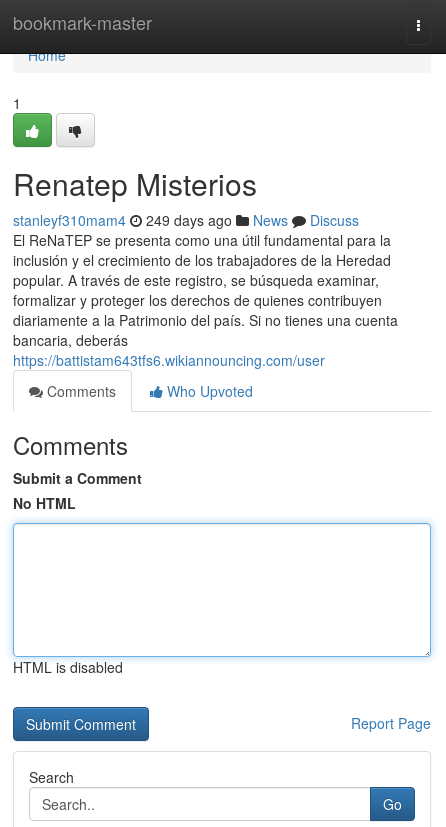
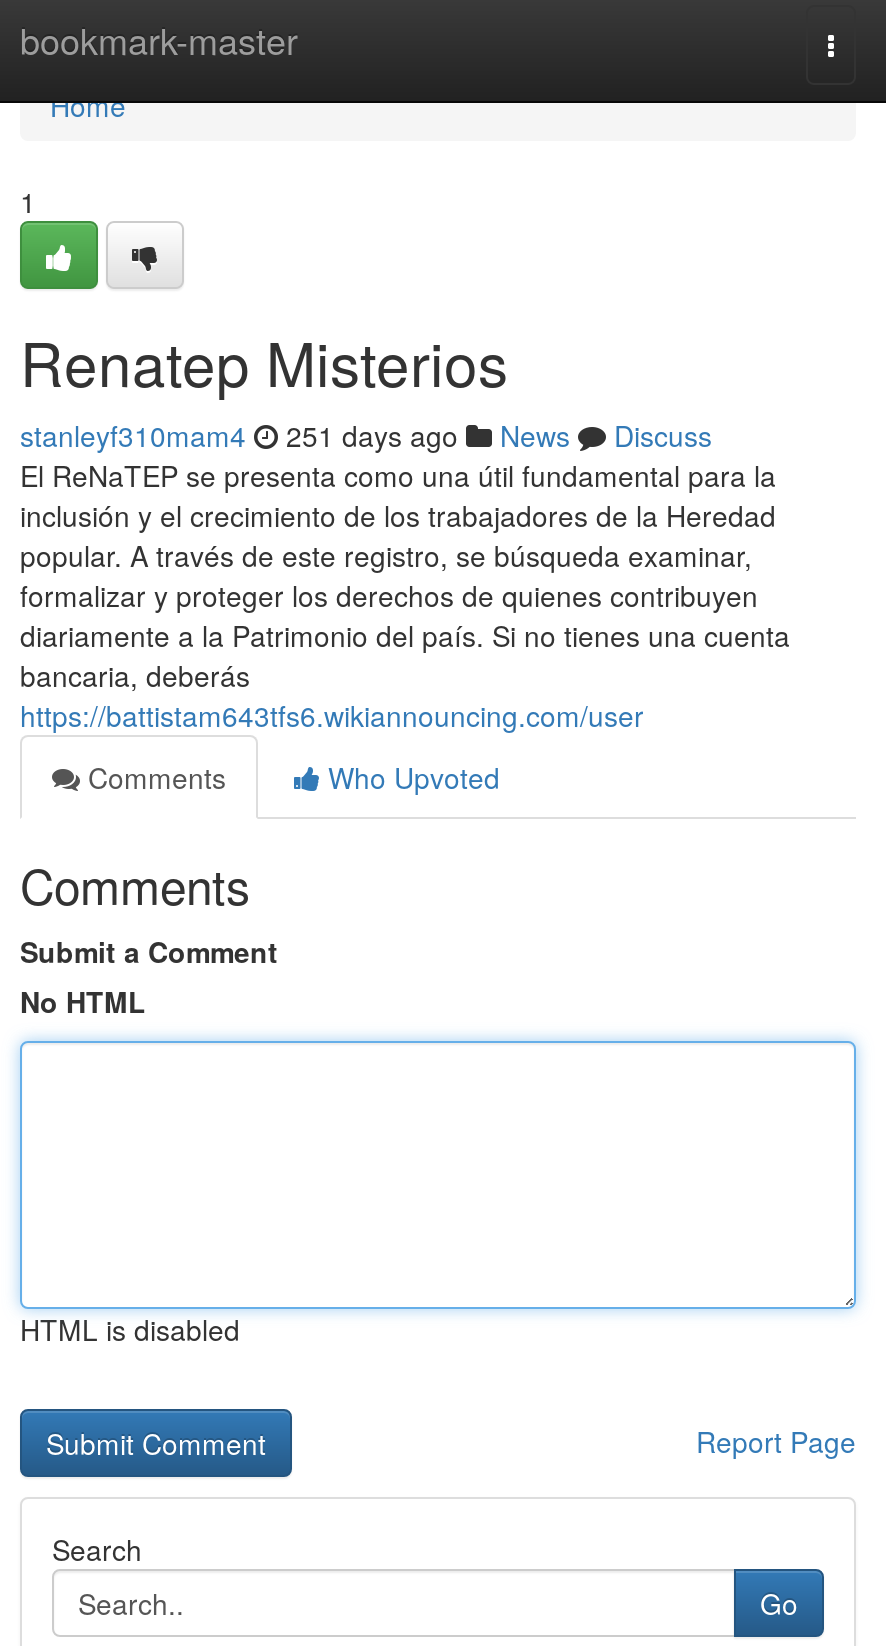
[13,210,359,230] stanleyf310mam4 249 days ago News Discuss -> [20,415,712,455] stanleyf310mam4 251 days ago News Discuss

